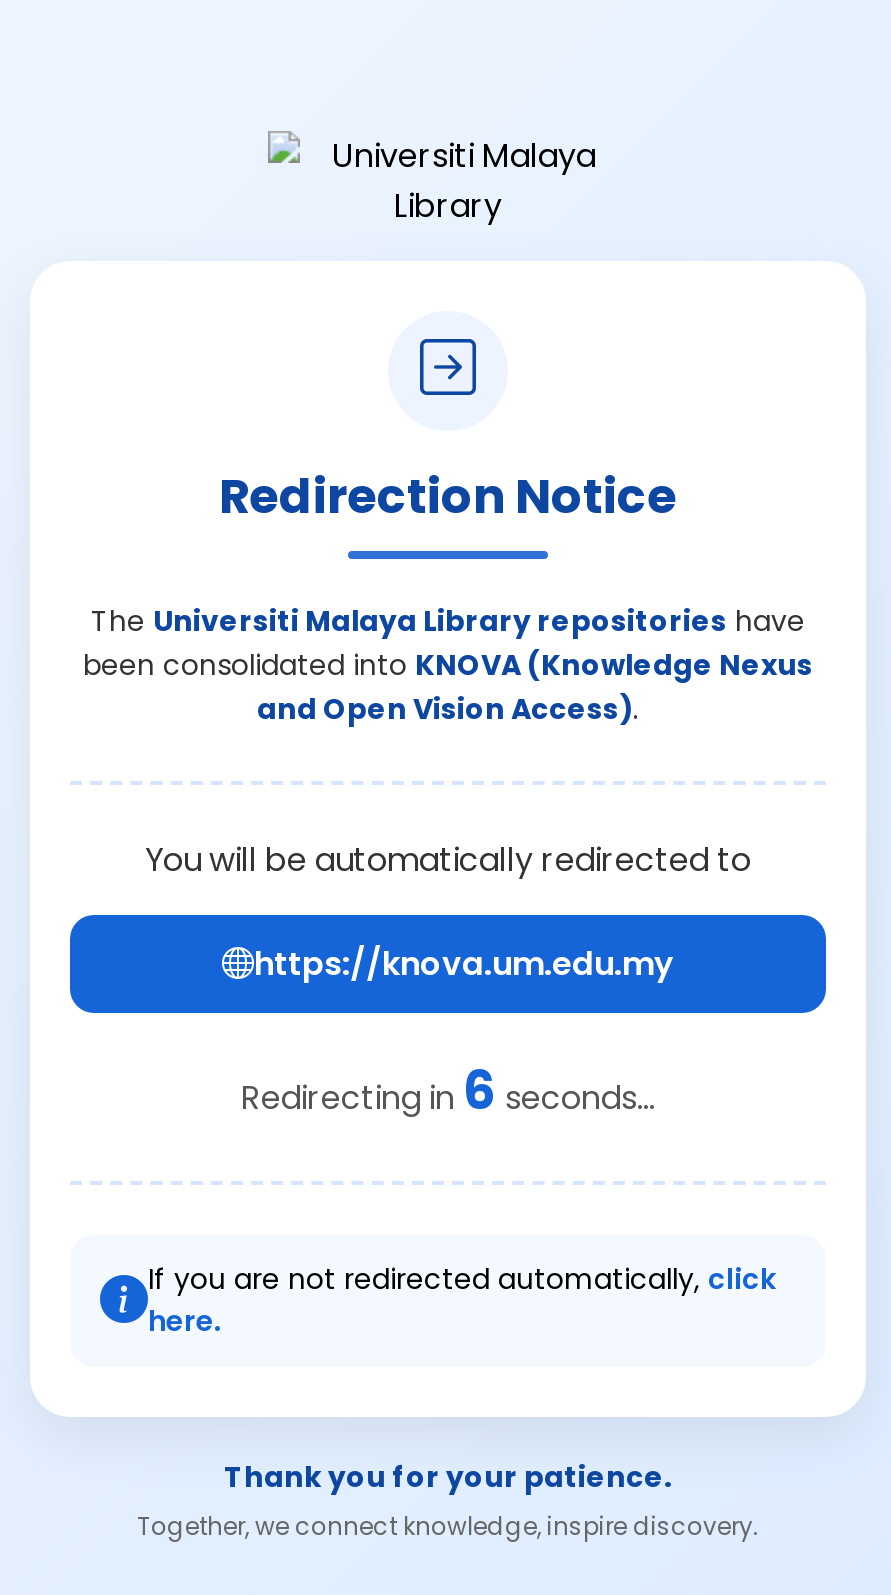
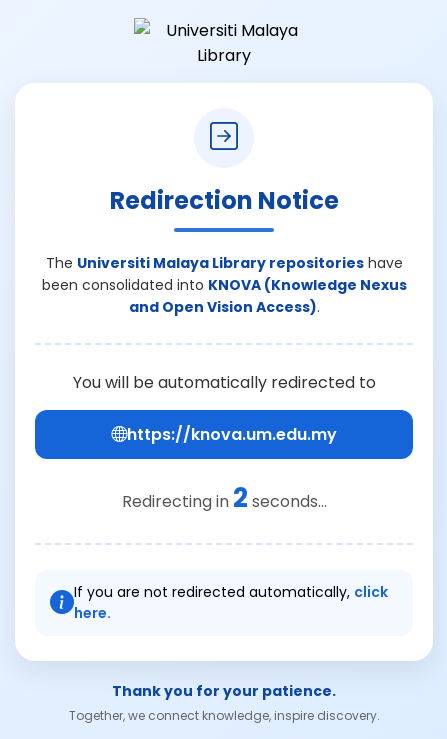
[241,1054,655,1126] Redirecting in 6 seconds... -> [121,479,326,515] Redirecting in 2 seconds...

